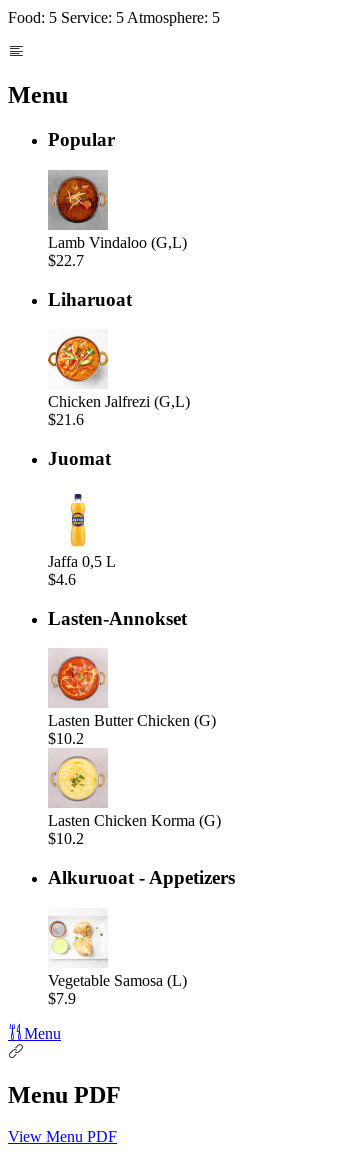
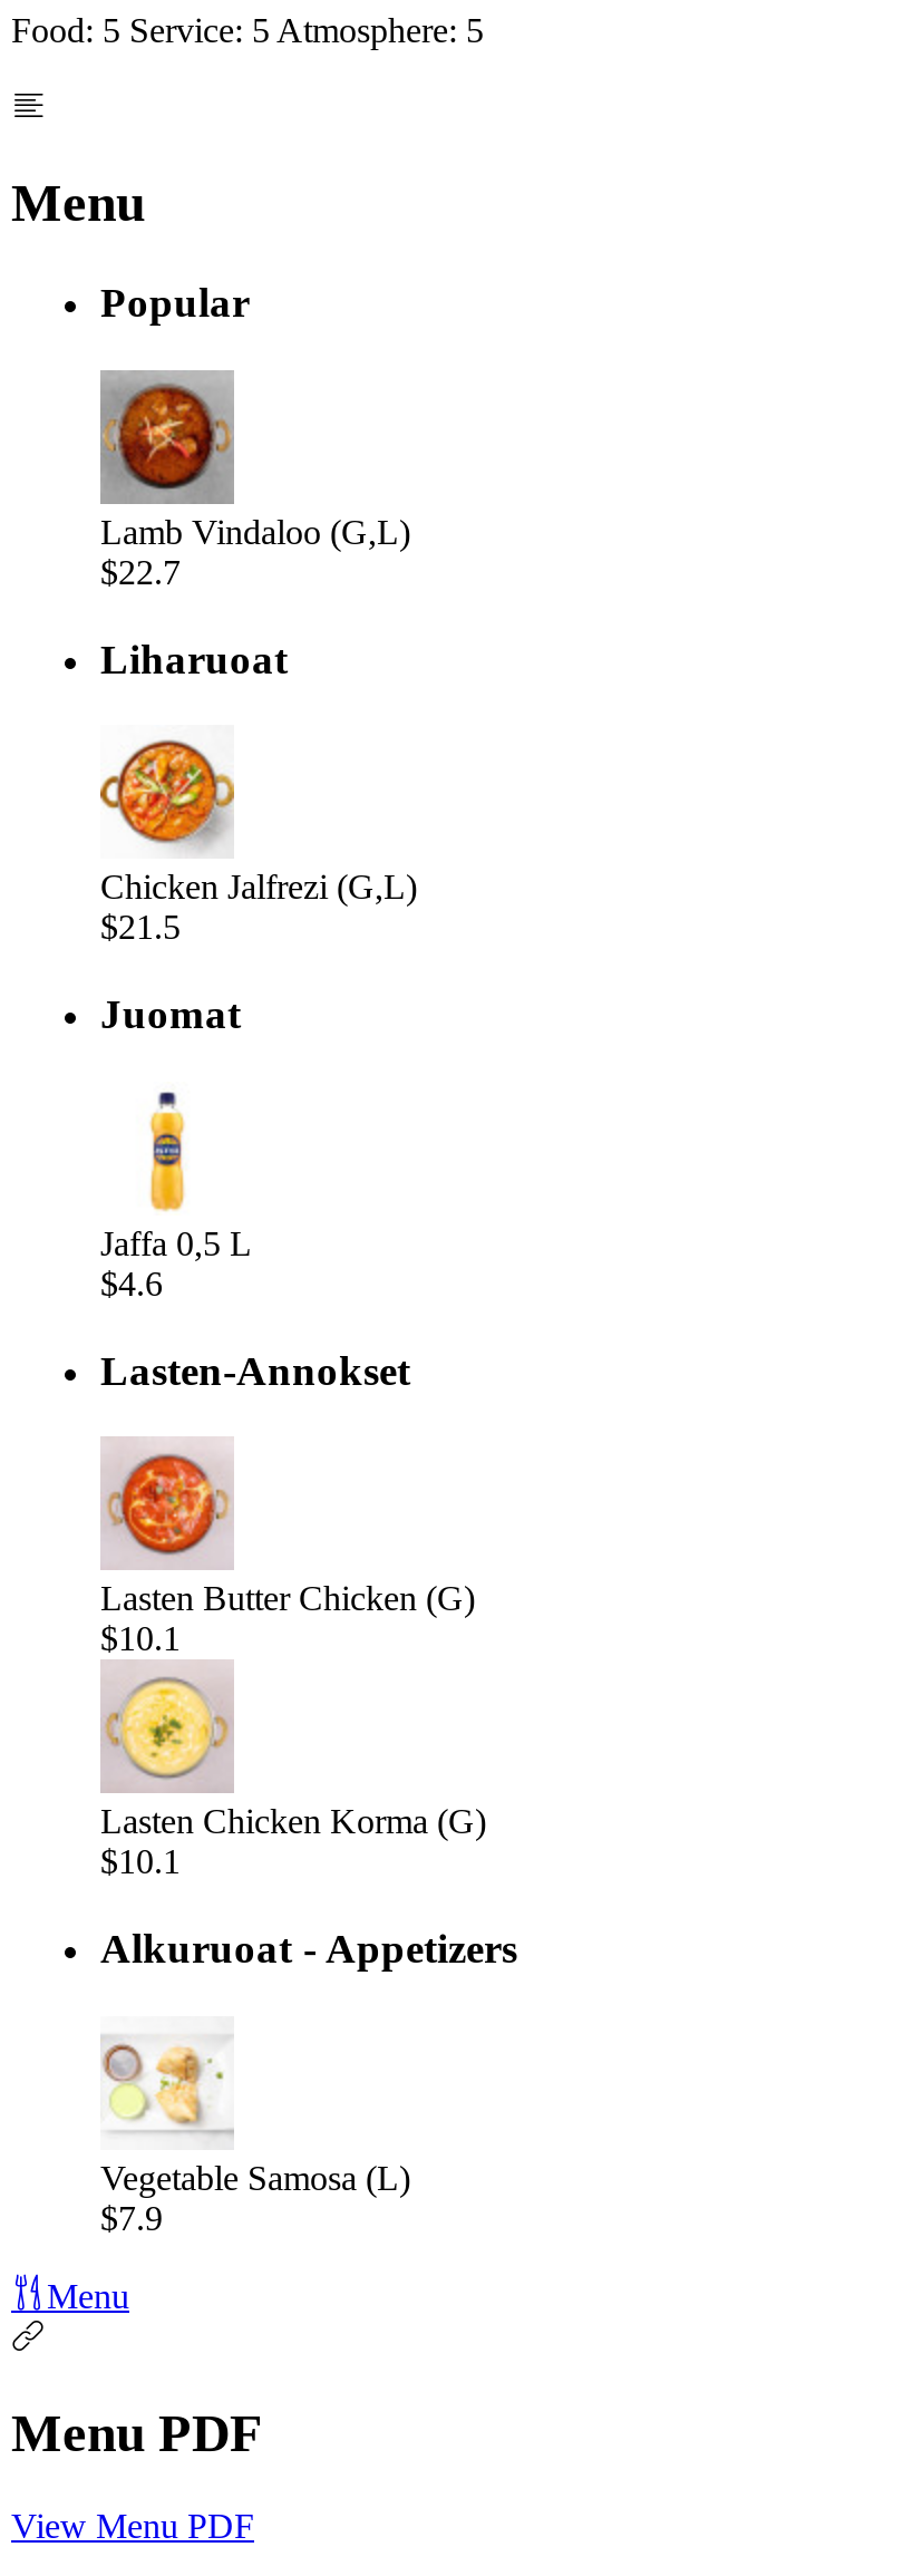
[48,411,84,428] $21.6 -> [100,908,181,946] $21.5
[48,730,84,747] $10.2 -> [100,1620,181,1658] $10.1
[48,830,84,847] $10.2 -> [100,1843,181,1881] $10.1

